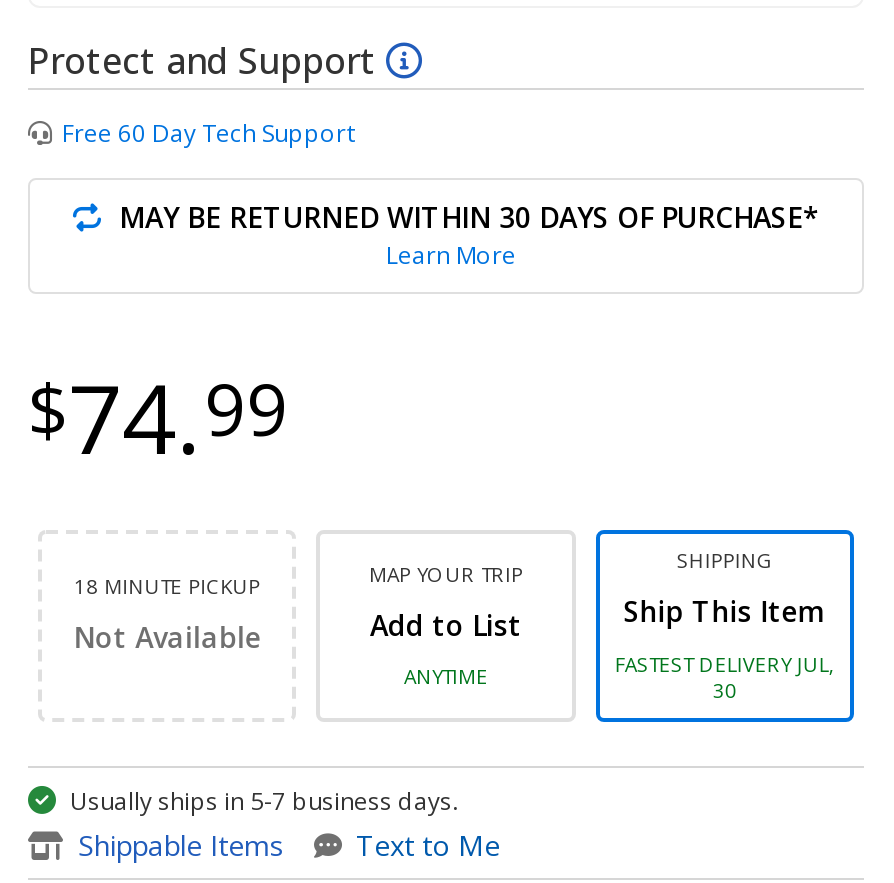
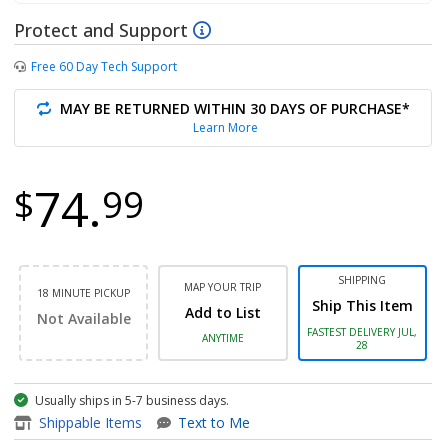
[713,675,737,703] 30 -> [356,338,368,352] 28

